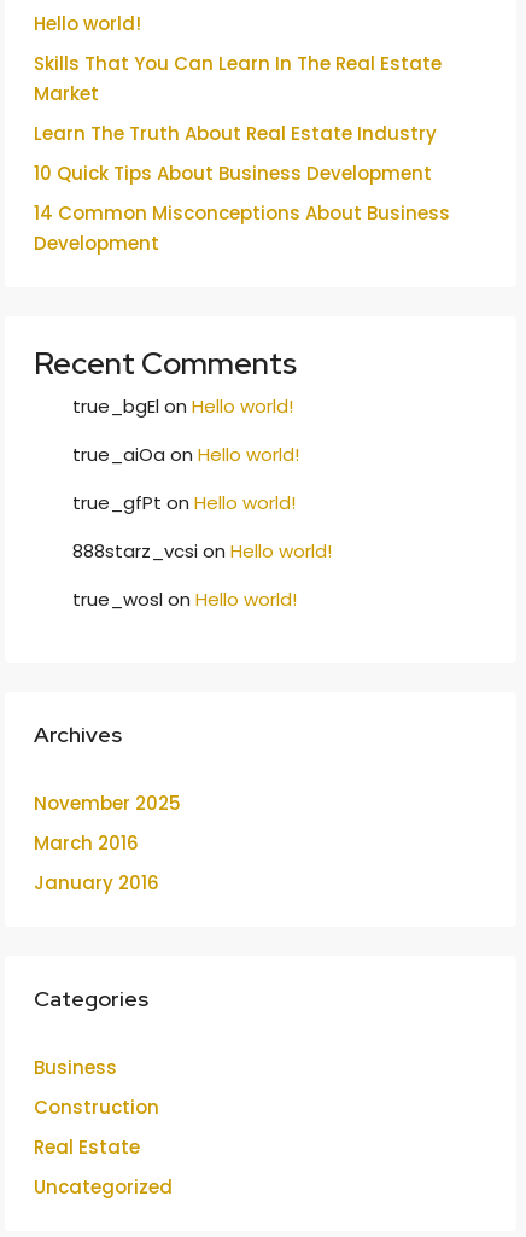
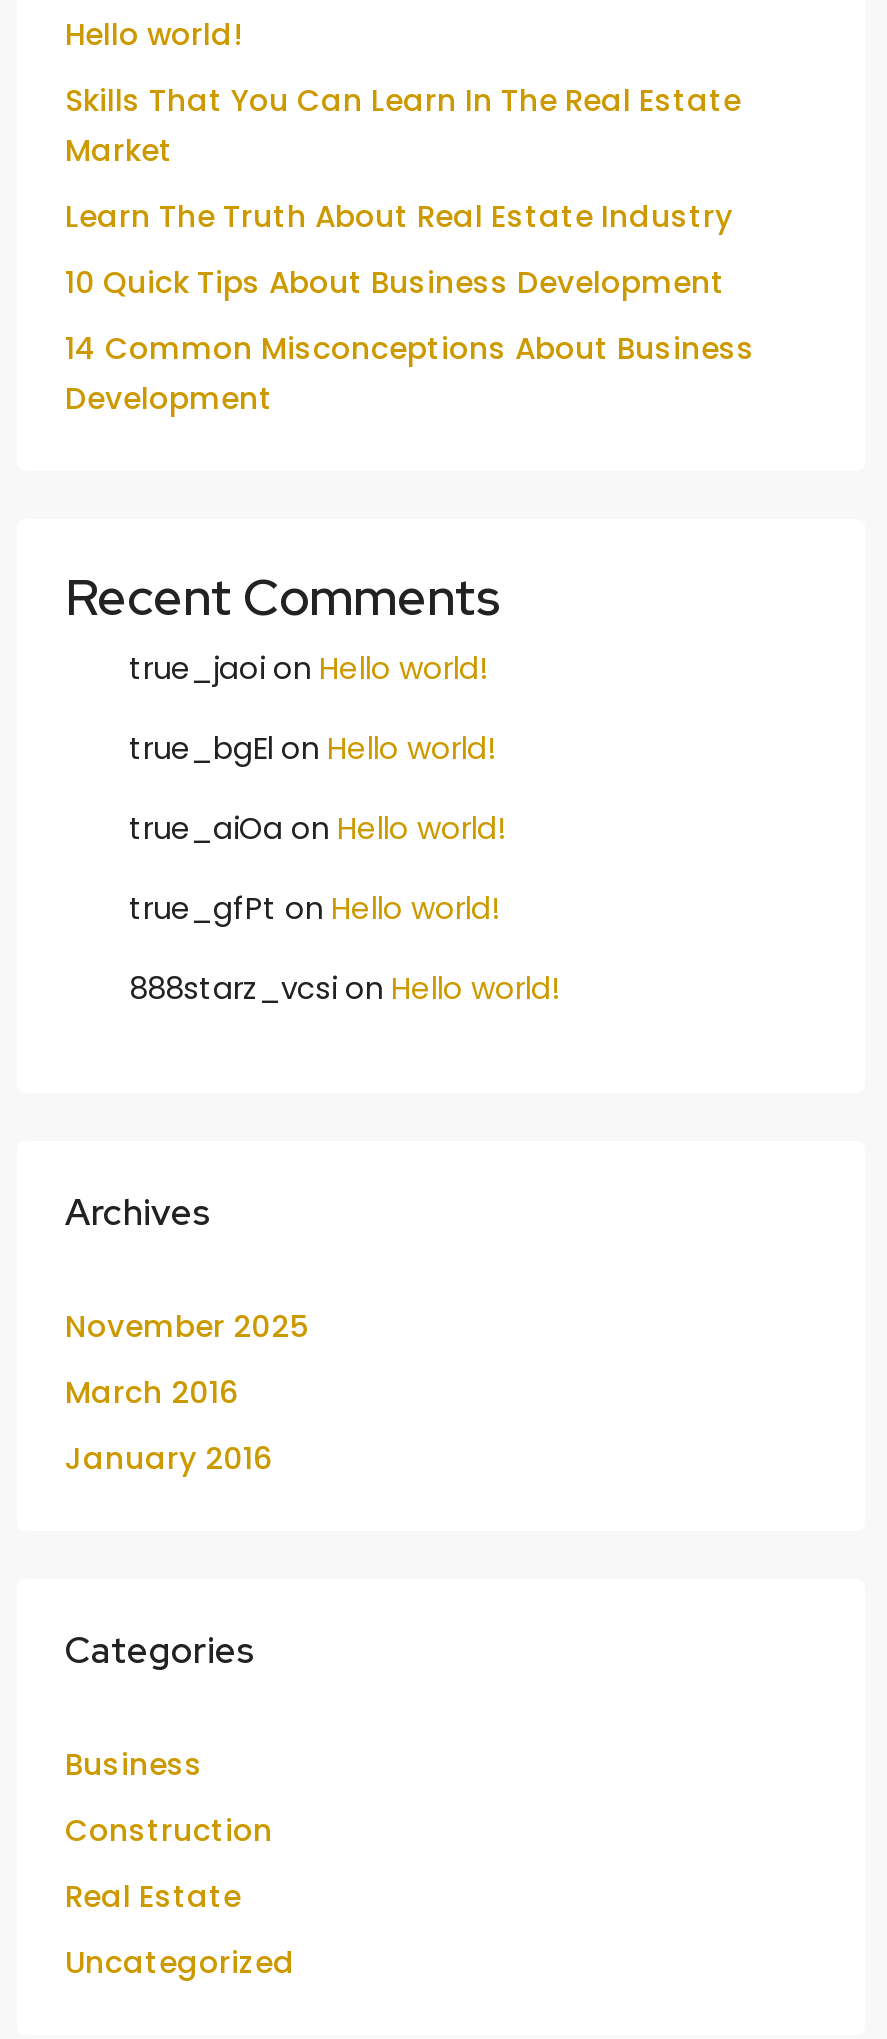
none -> [129,646,487,688] true_jaoi on Hello world!
moved [72,393,332,563] -> [129,726,559,1008]: true_bgEl on Hello world! | true_aiOa on Hello world! | true_gfPt on Hello world! | 888starz_vcsi on Hello world!
[72,586,297,612] true_wosl on Hello world! -> none

